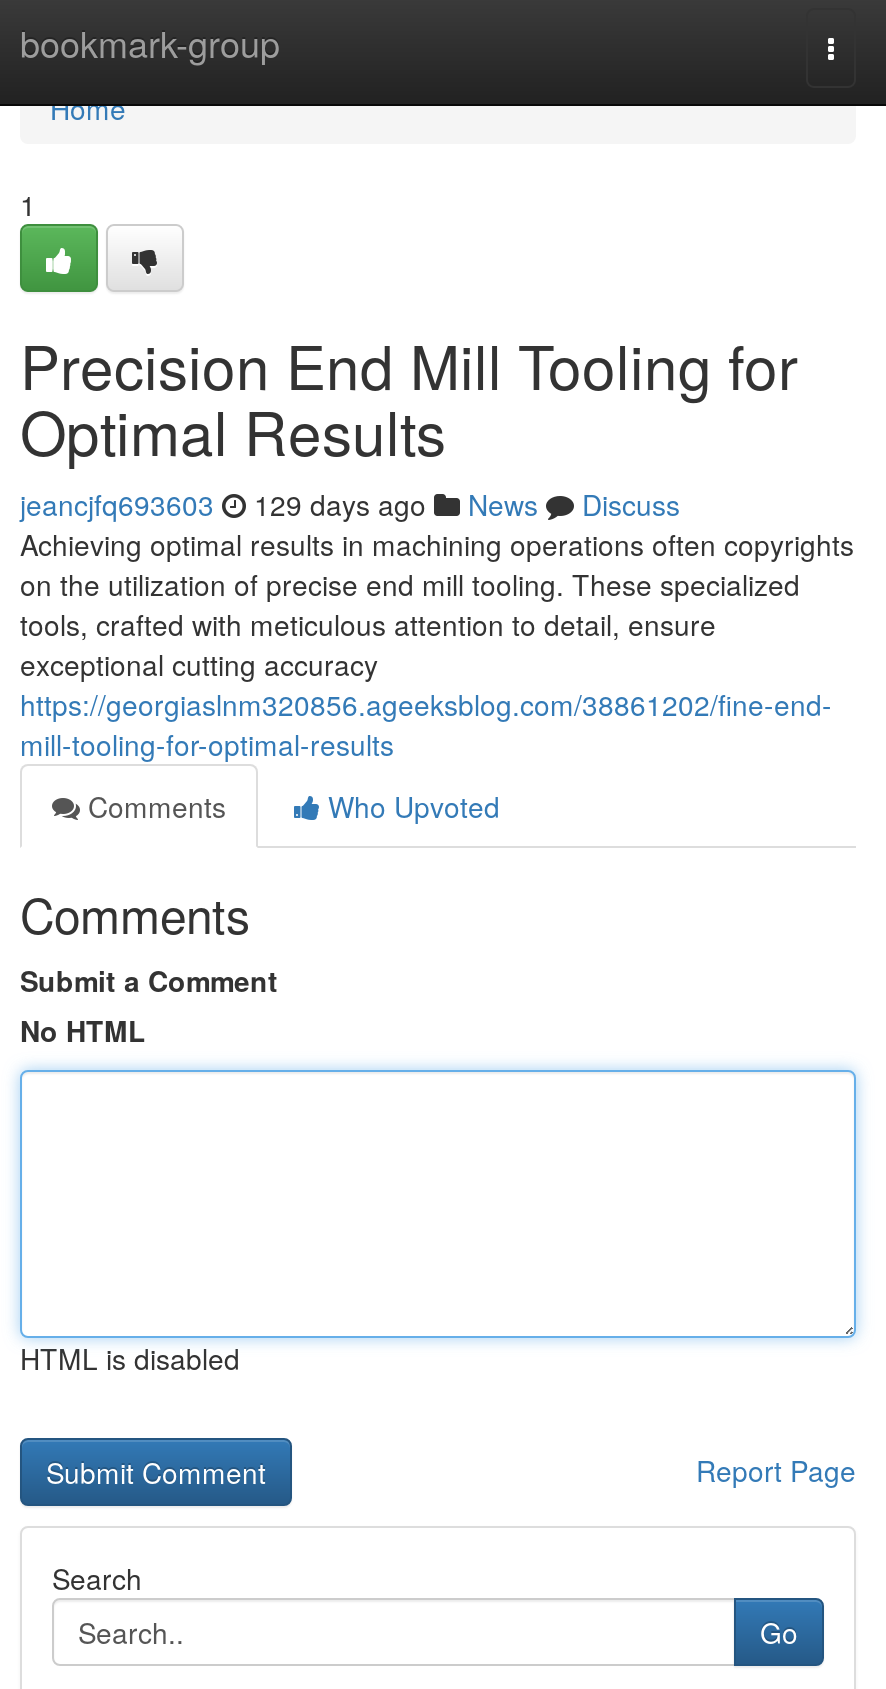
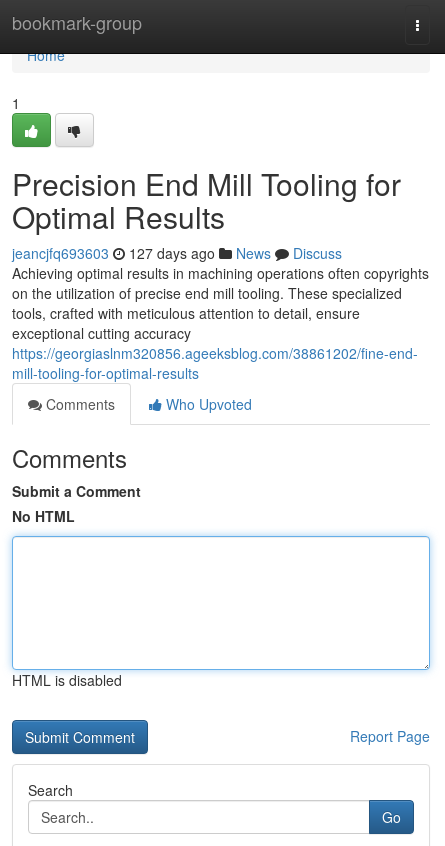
[20,484,680,524] jeancjfq693603 129 days ago News Discuss -> [12,243,342,263] jeancjfq693603 127 days ago News Discuss

